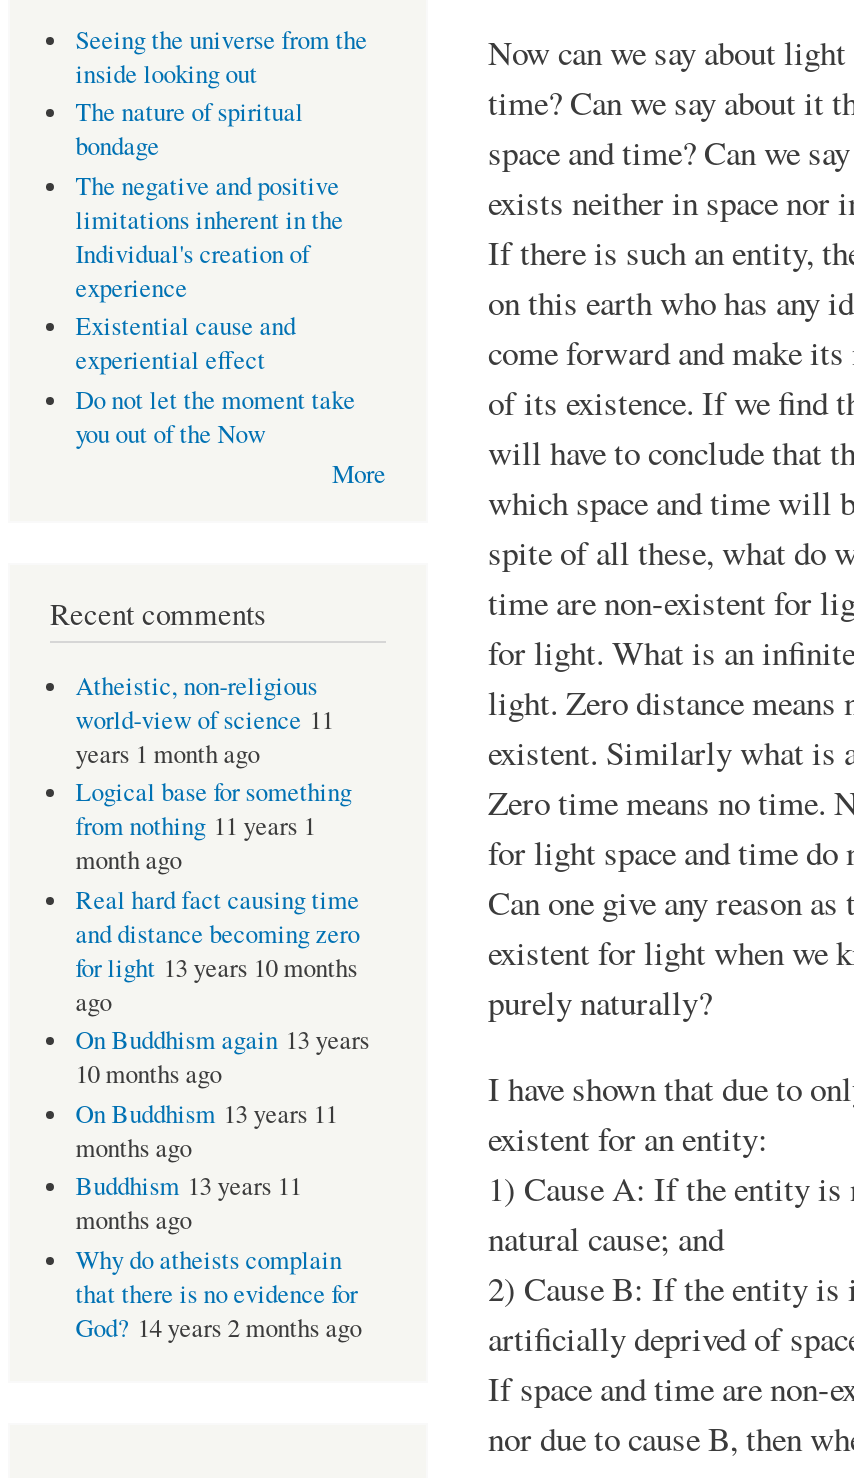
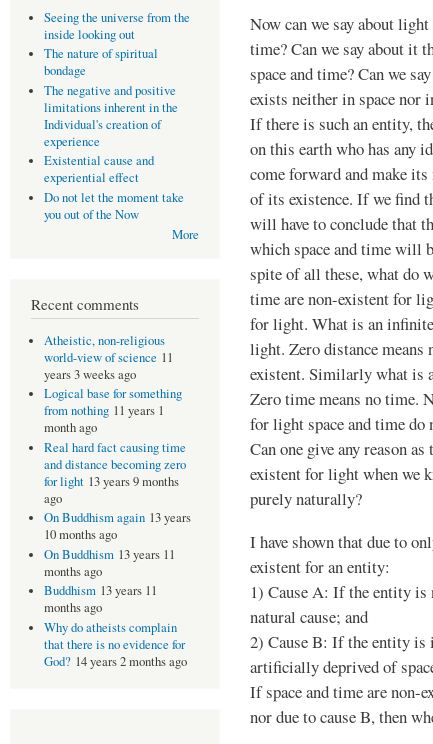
[76,736,260,770] years 1 month ago -> [44,366,136,383] years 3 weeks ago
[76,950,358,984] for light 13 years 10 months -> [44,473,179,490] for light 13 years 9 months

